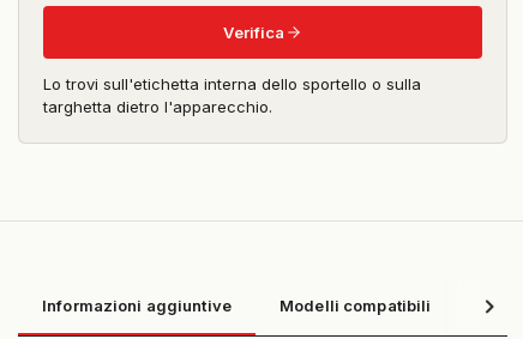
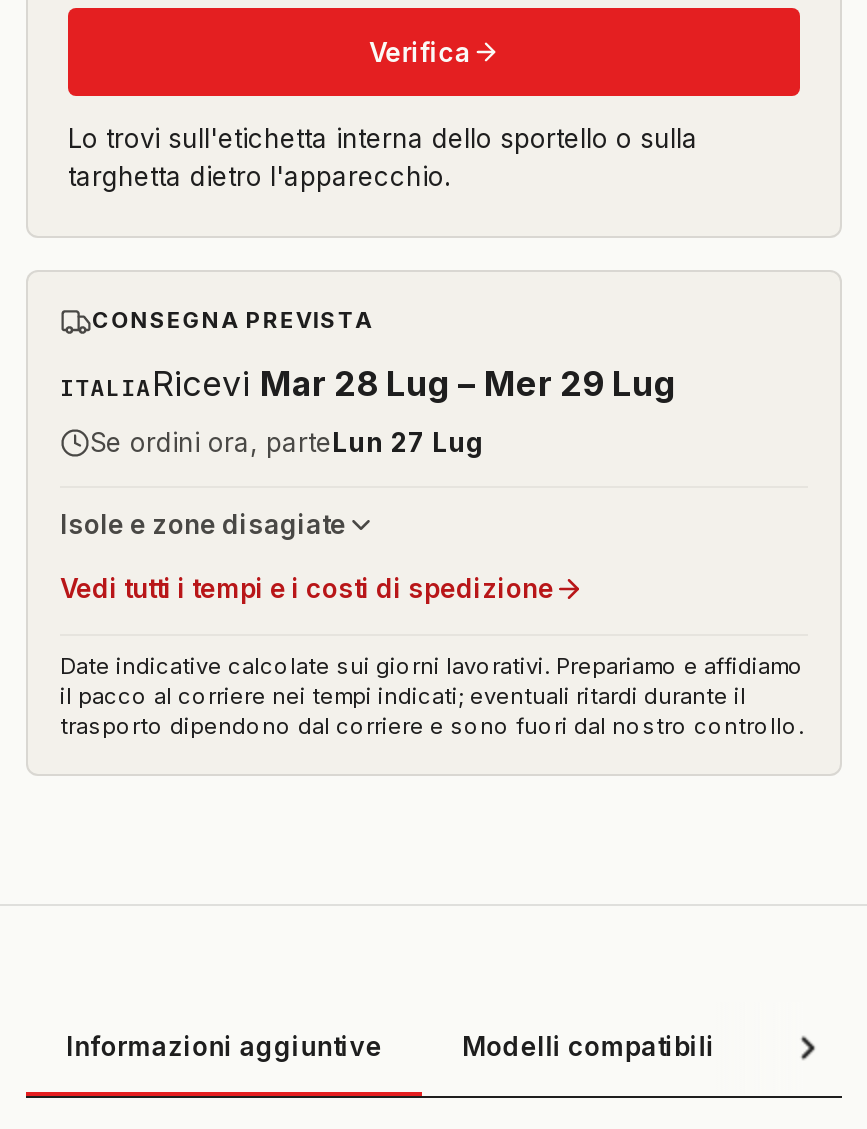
none -> [60,306,804,740] CONSEGNA PREVISTA | ITALIARicevi Mar 28 Lug – Mer 29 Lug | Se ordini ora, parteLun 27 Lug | Isole e zone disagiate | Vedi tutti i tempi e i costi di spedizione | Date indicative calcolate sui giorni lavorativi. Prepariamo e affidiamo | il pacco al corriere nei tempi indicati; eventuali ritardi durante il | trasporto dipendono dal corriere e sono fuori dal nostro controllo.

